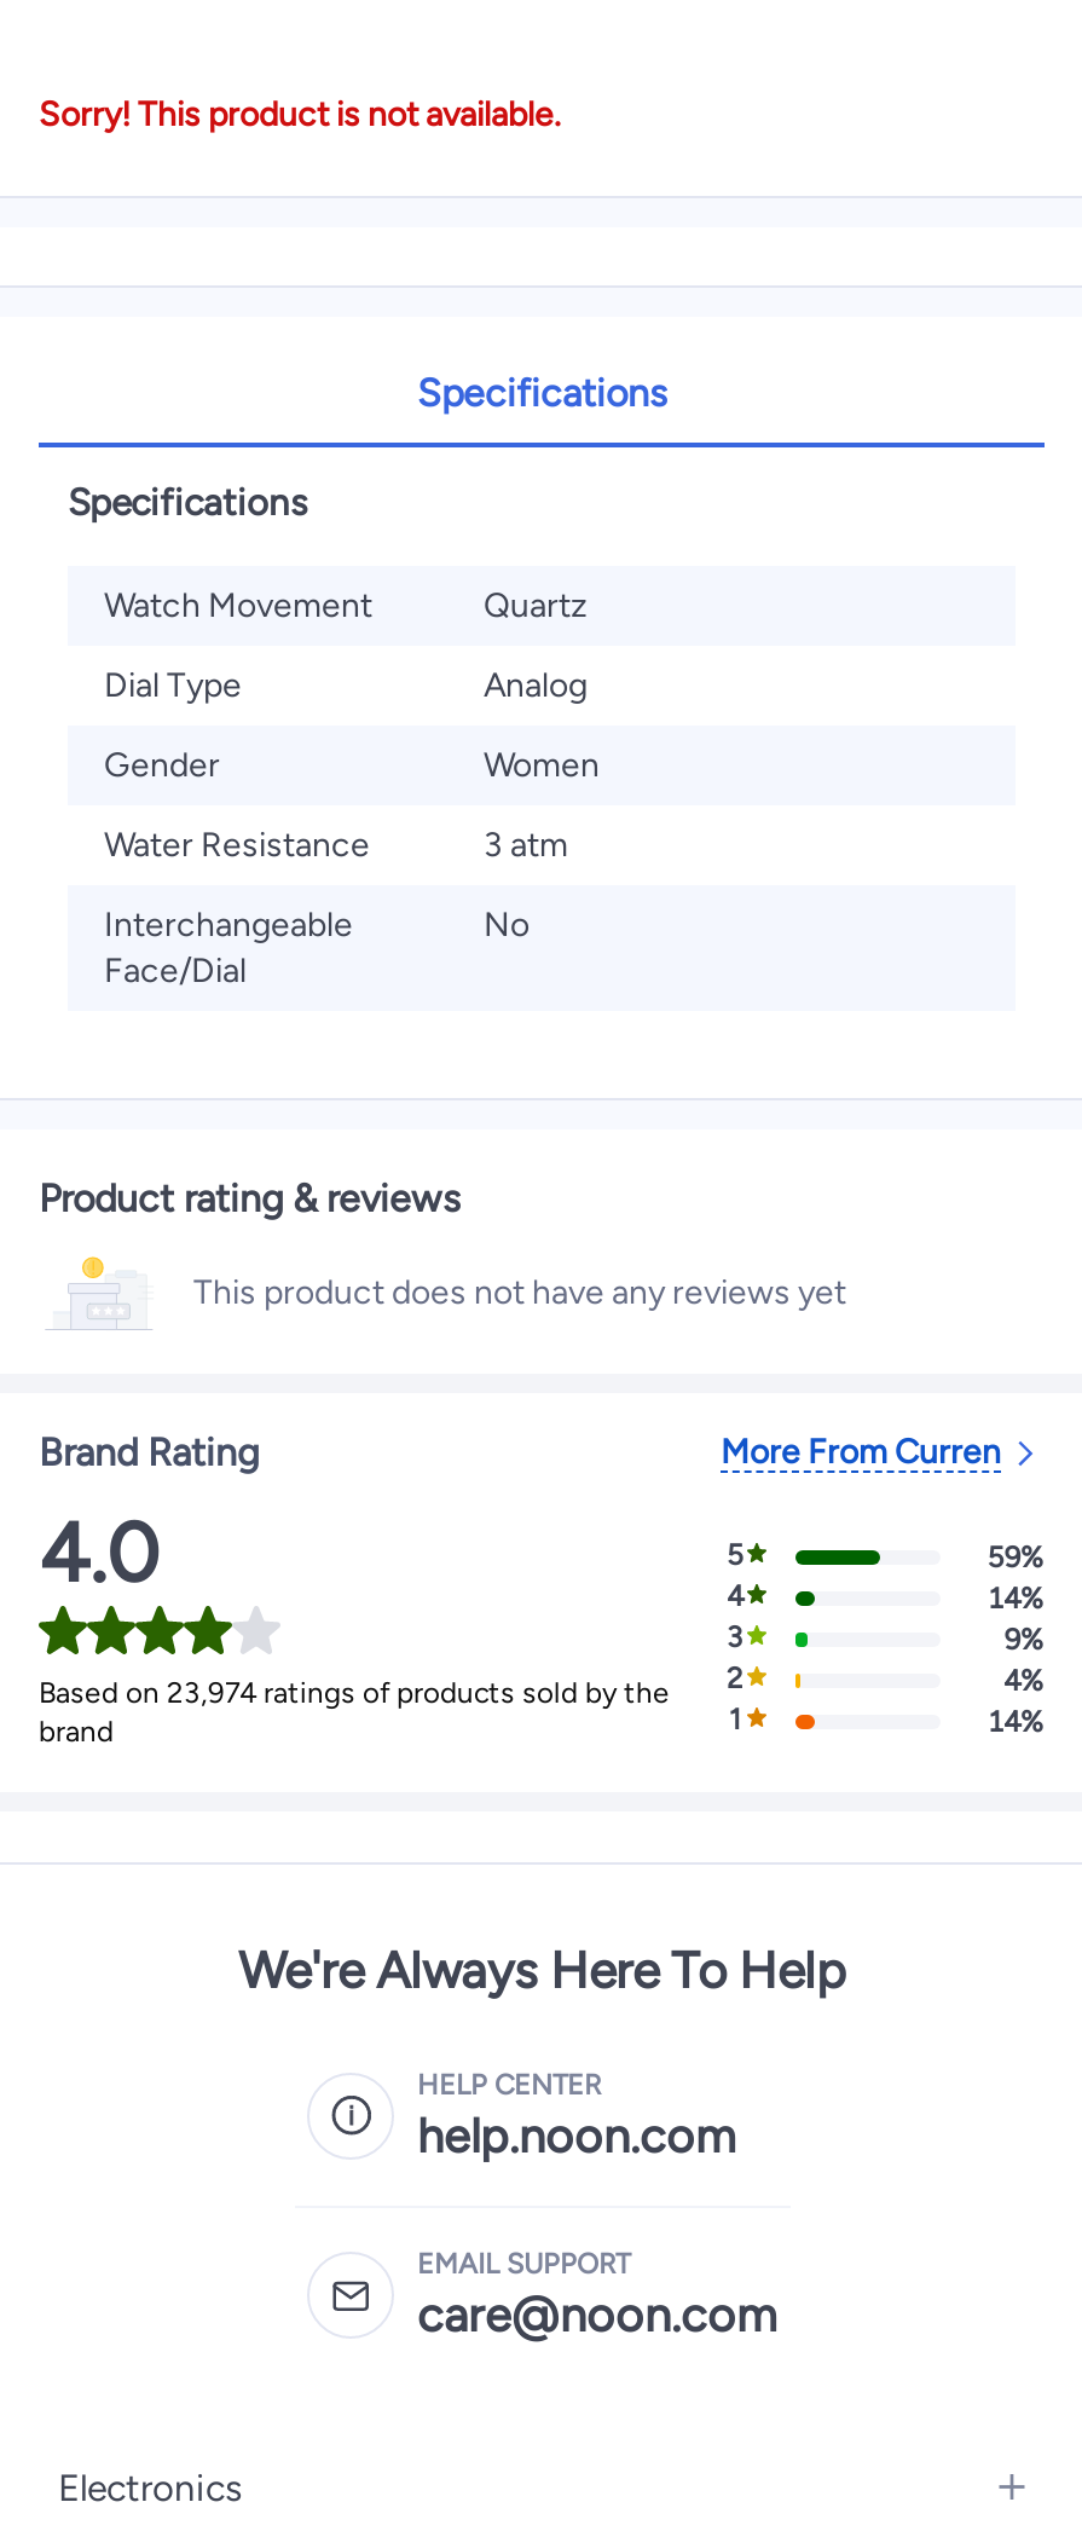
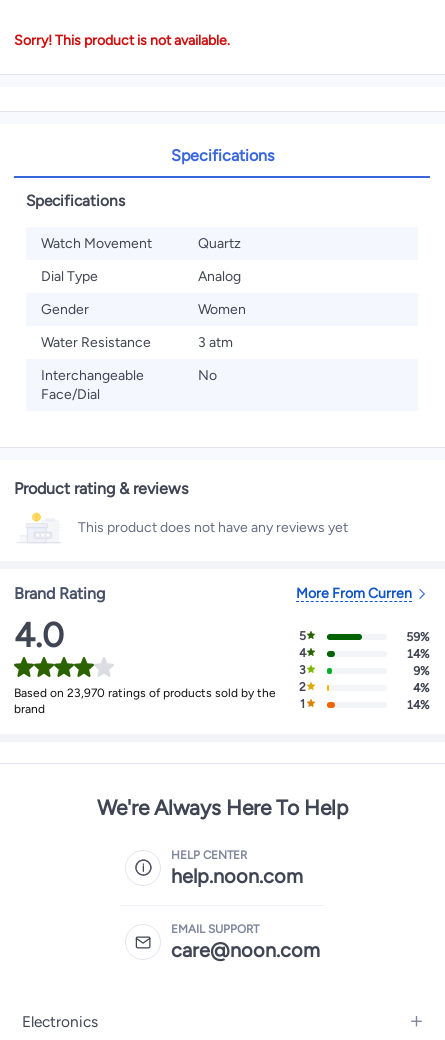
[39,1675,670,1709] Based on 23,974 ratings of products sold by the -> [14,686,276,700] Based on 23,970 ratings of products sold by the

